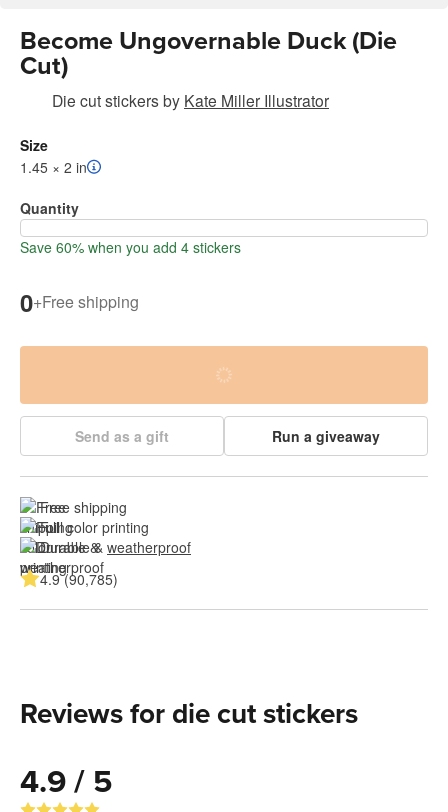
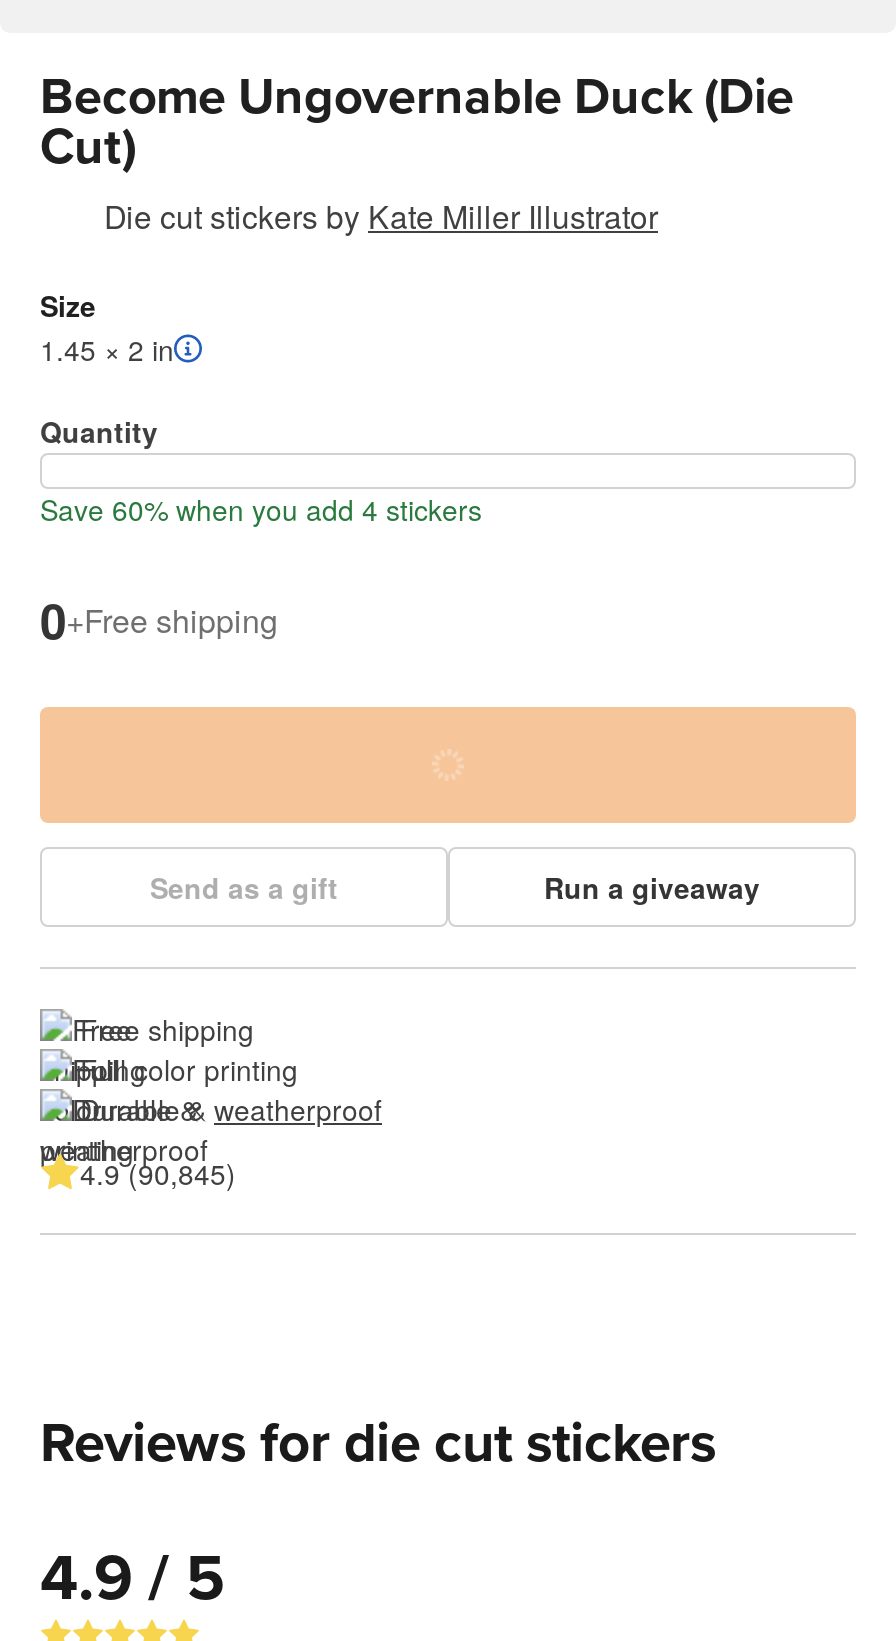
[40,569,118,589] 4.9 (90,785) -> [80,1154,236,1194] 4.9 (90,845)

